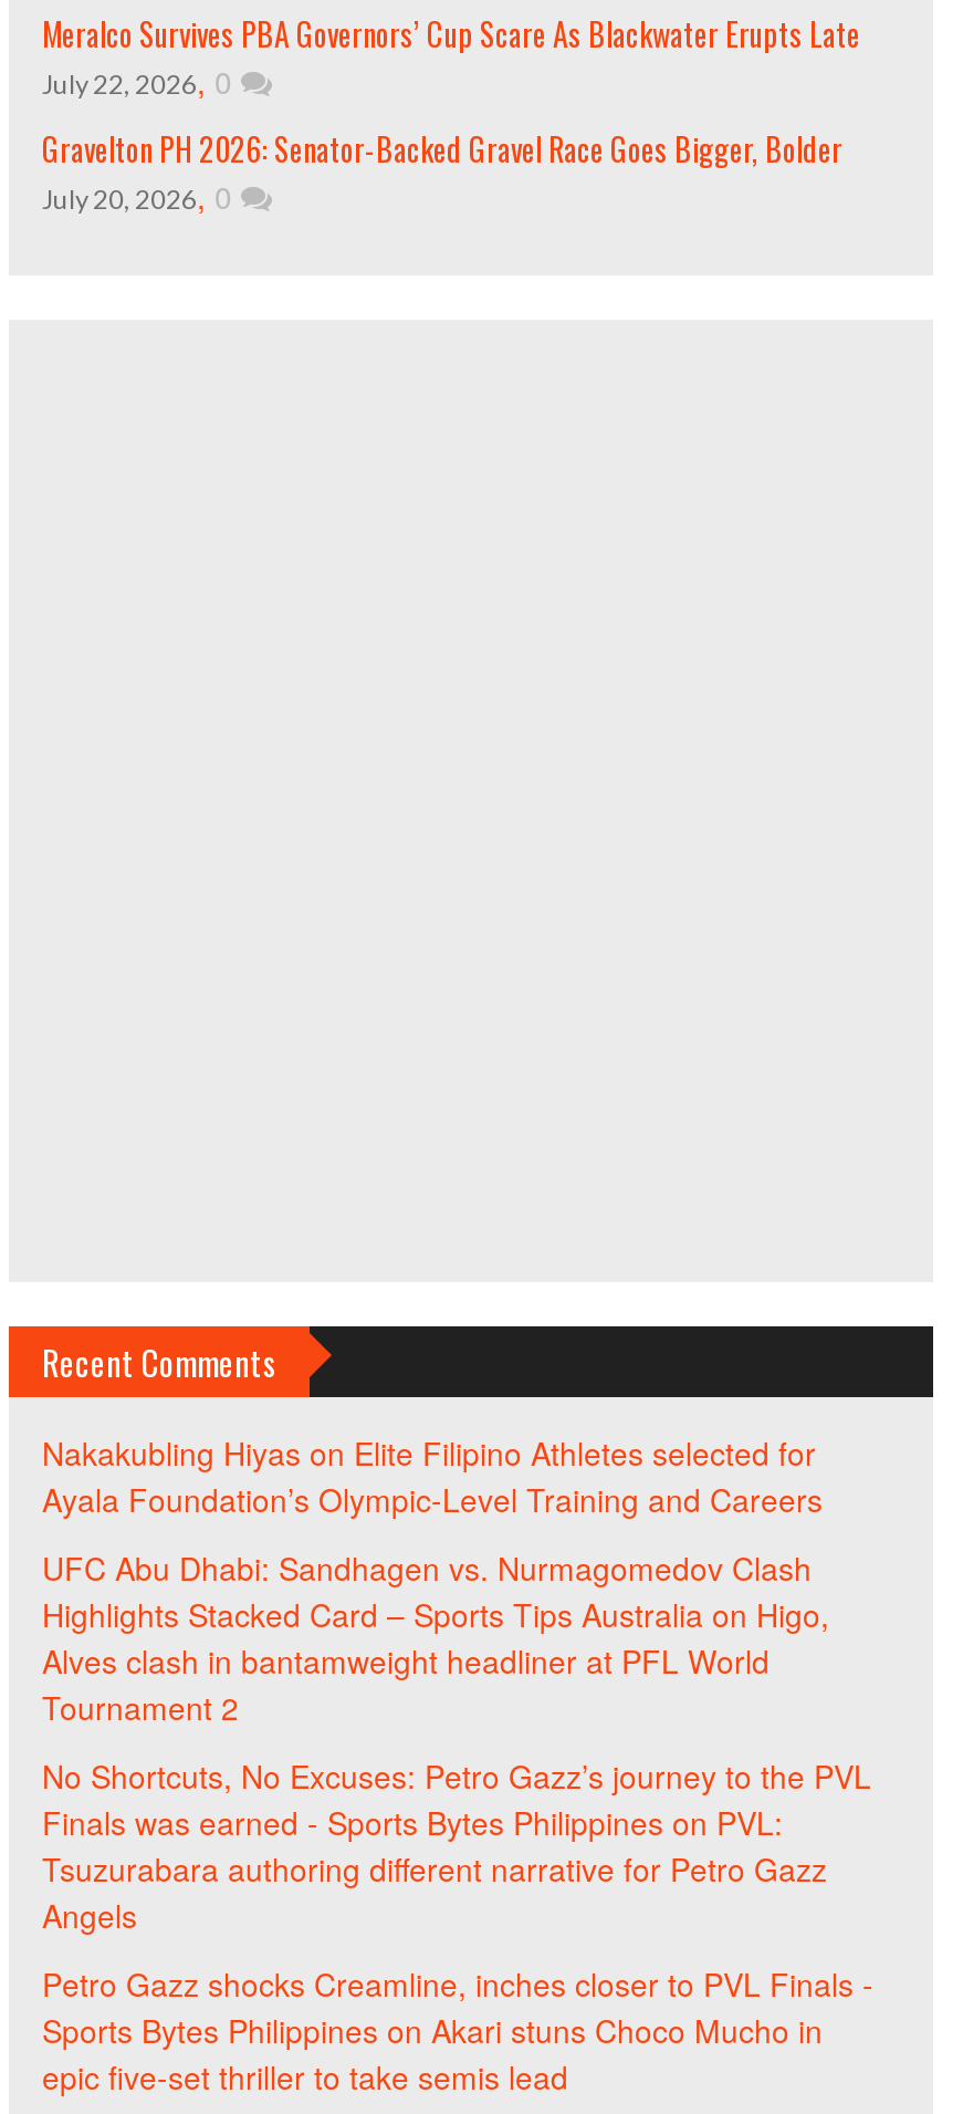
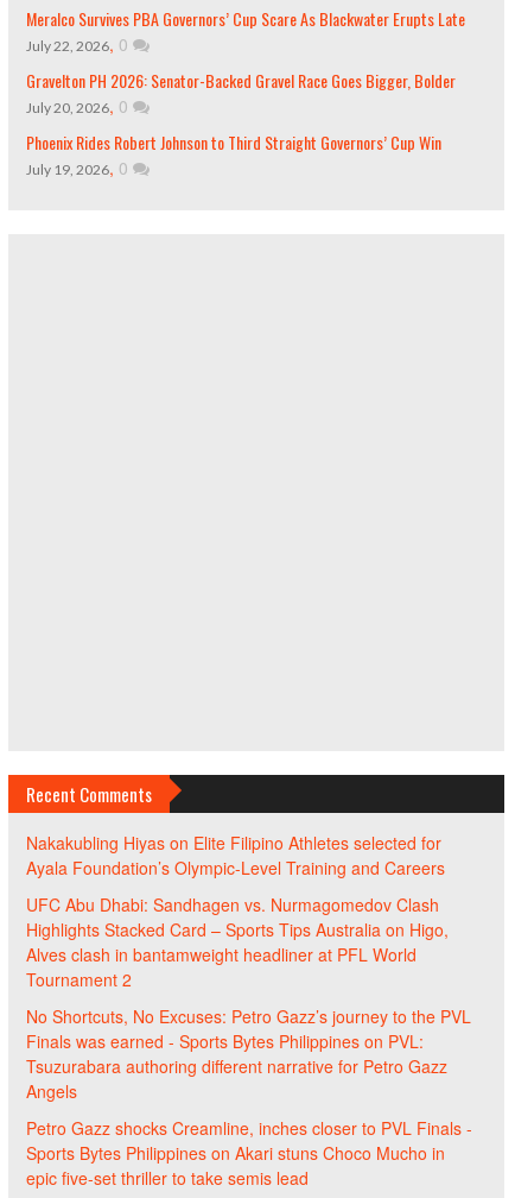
none -> [26,130,441,180] Phoenix Rides Robert Johnson to Third Straight Governors’ Cup Win | July 19, 2026, 0

